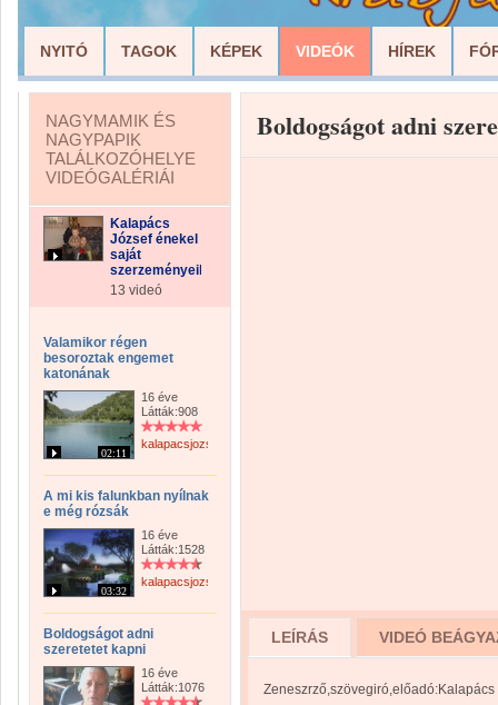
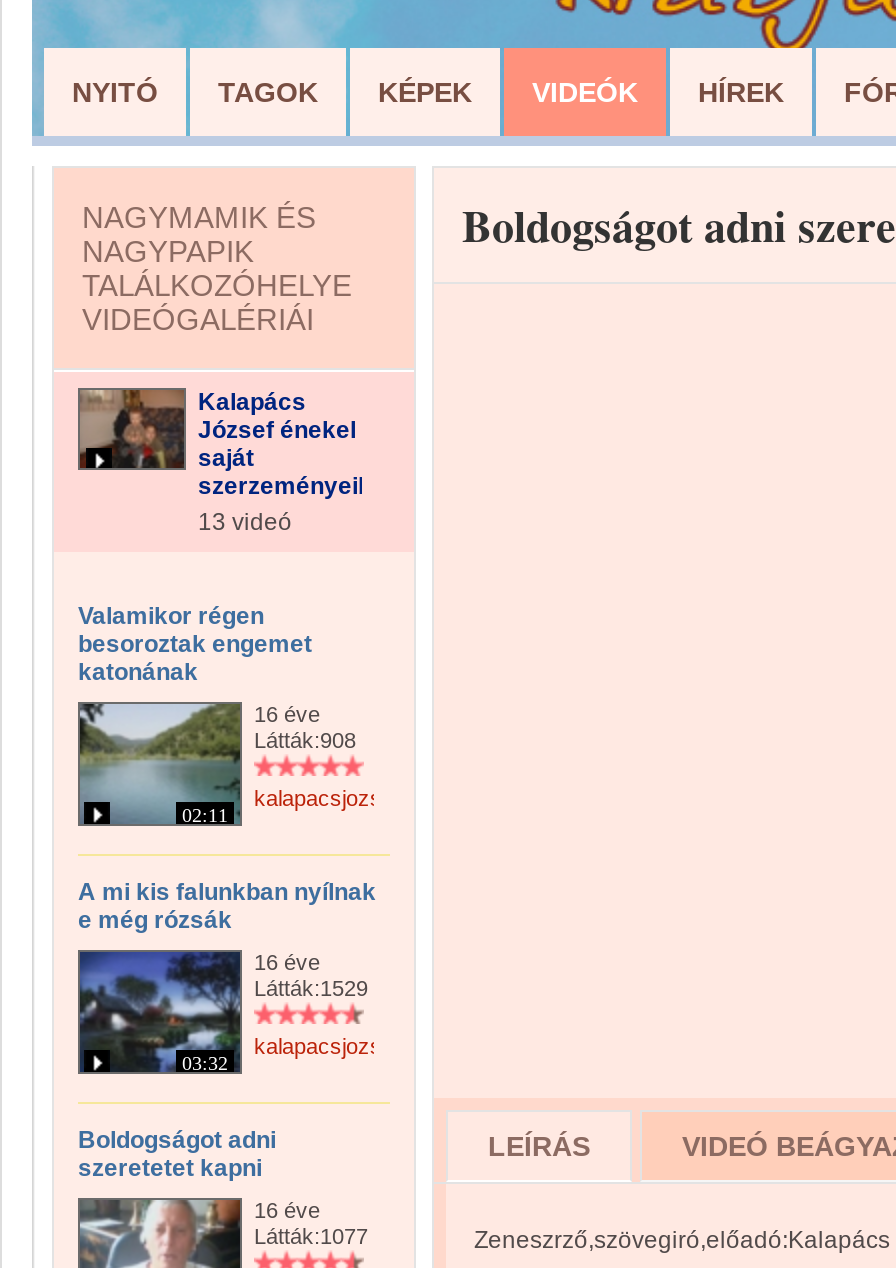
[141,543,205,556] Látták:1528 -> [254,976,368,1000] Látták:1529
[141,681,205,694] Látták:1076 -> [254,1224,368,1248] Látták:1077

